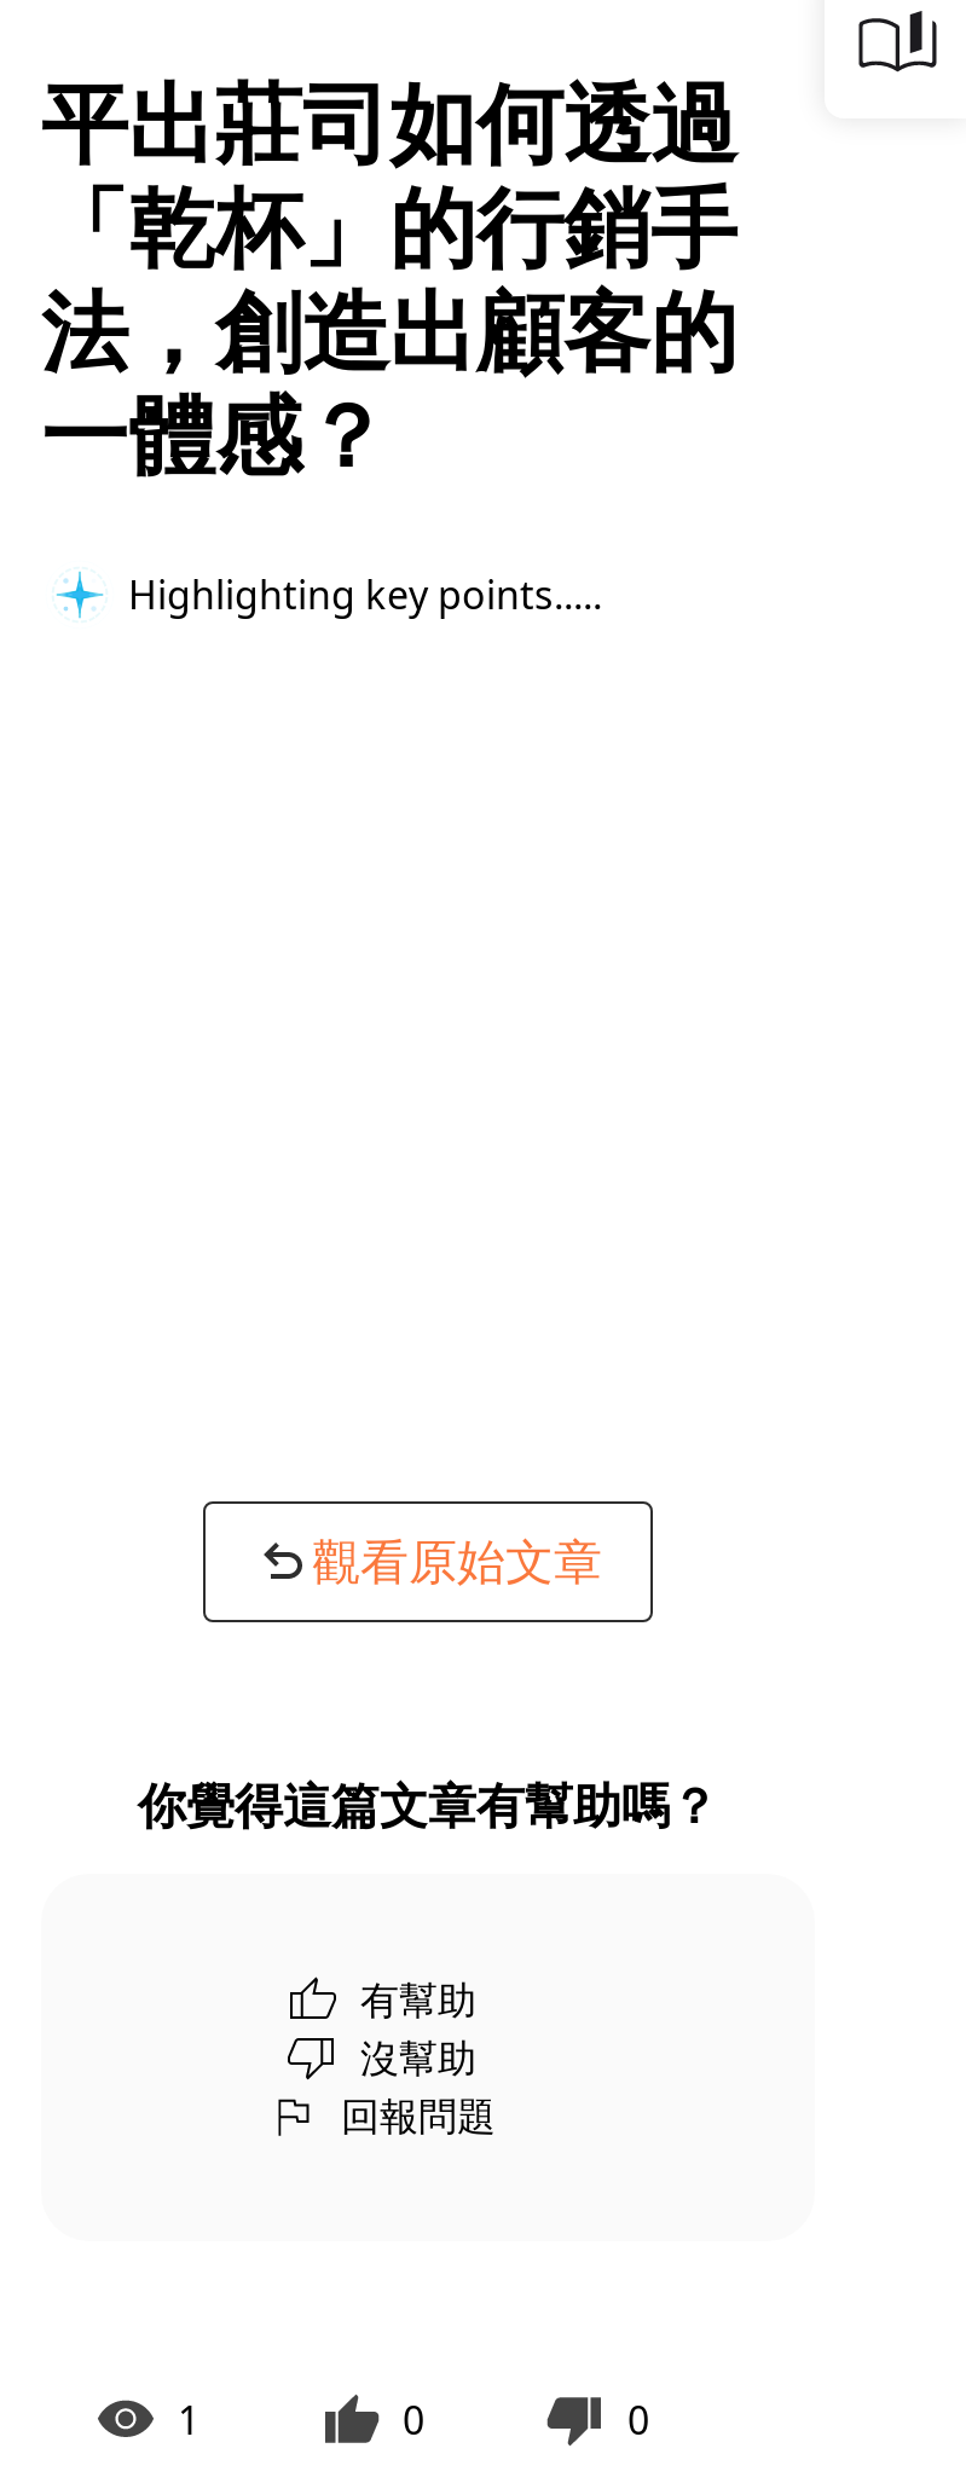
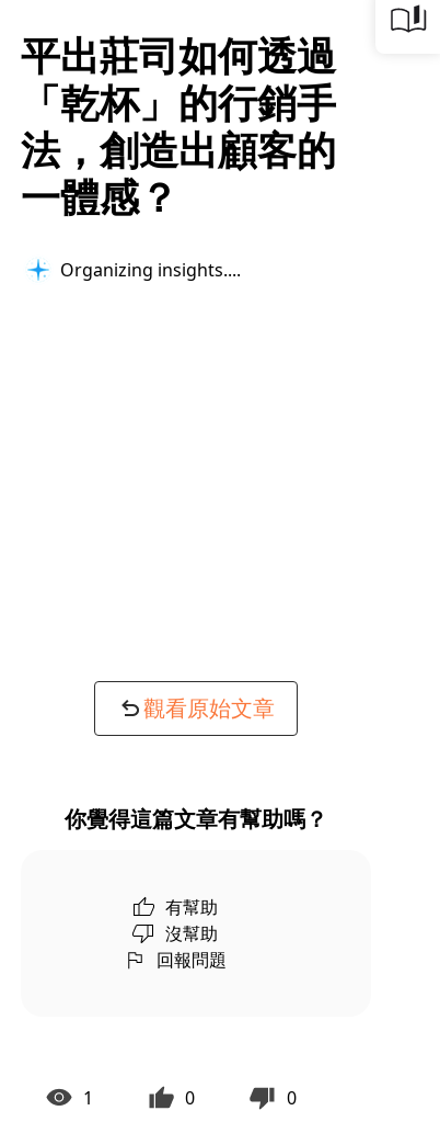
[128,567,583,620] Highlighting key points... -> [60,257,236,281] Organizing insights...

